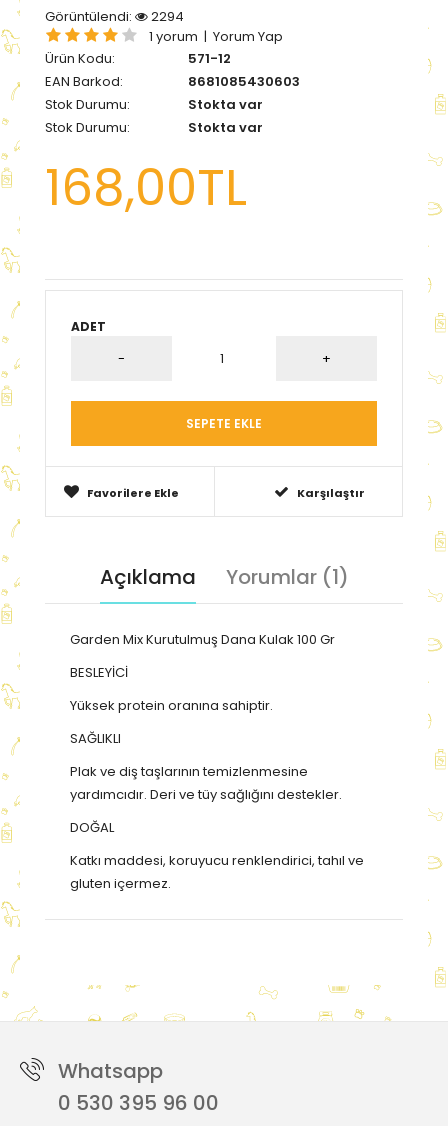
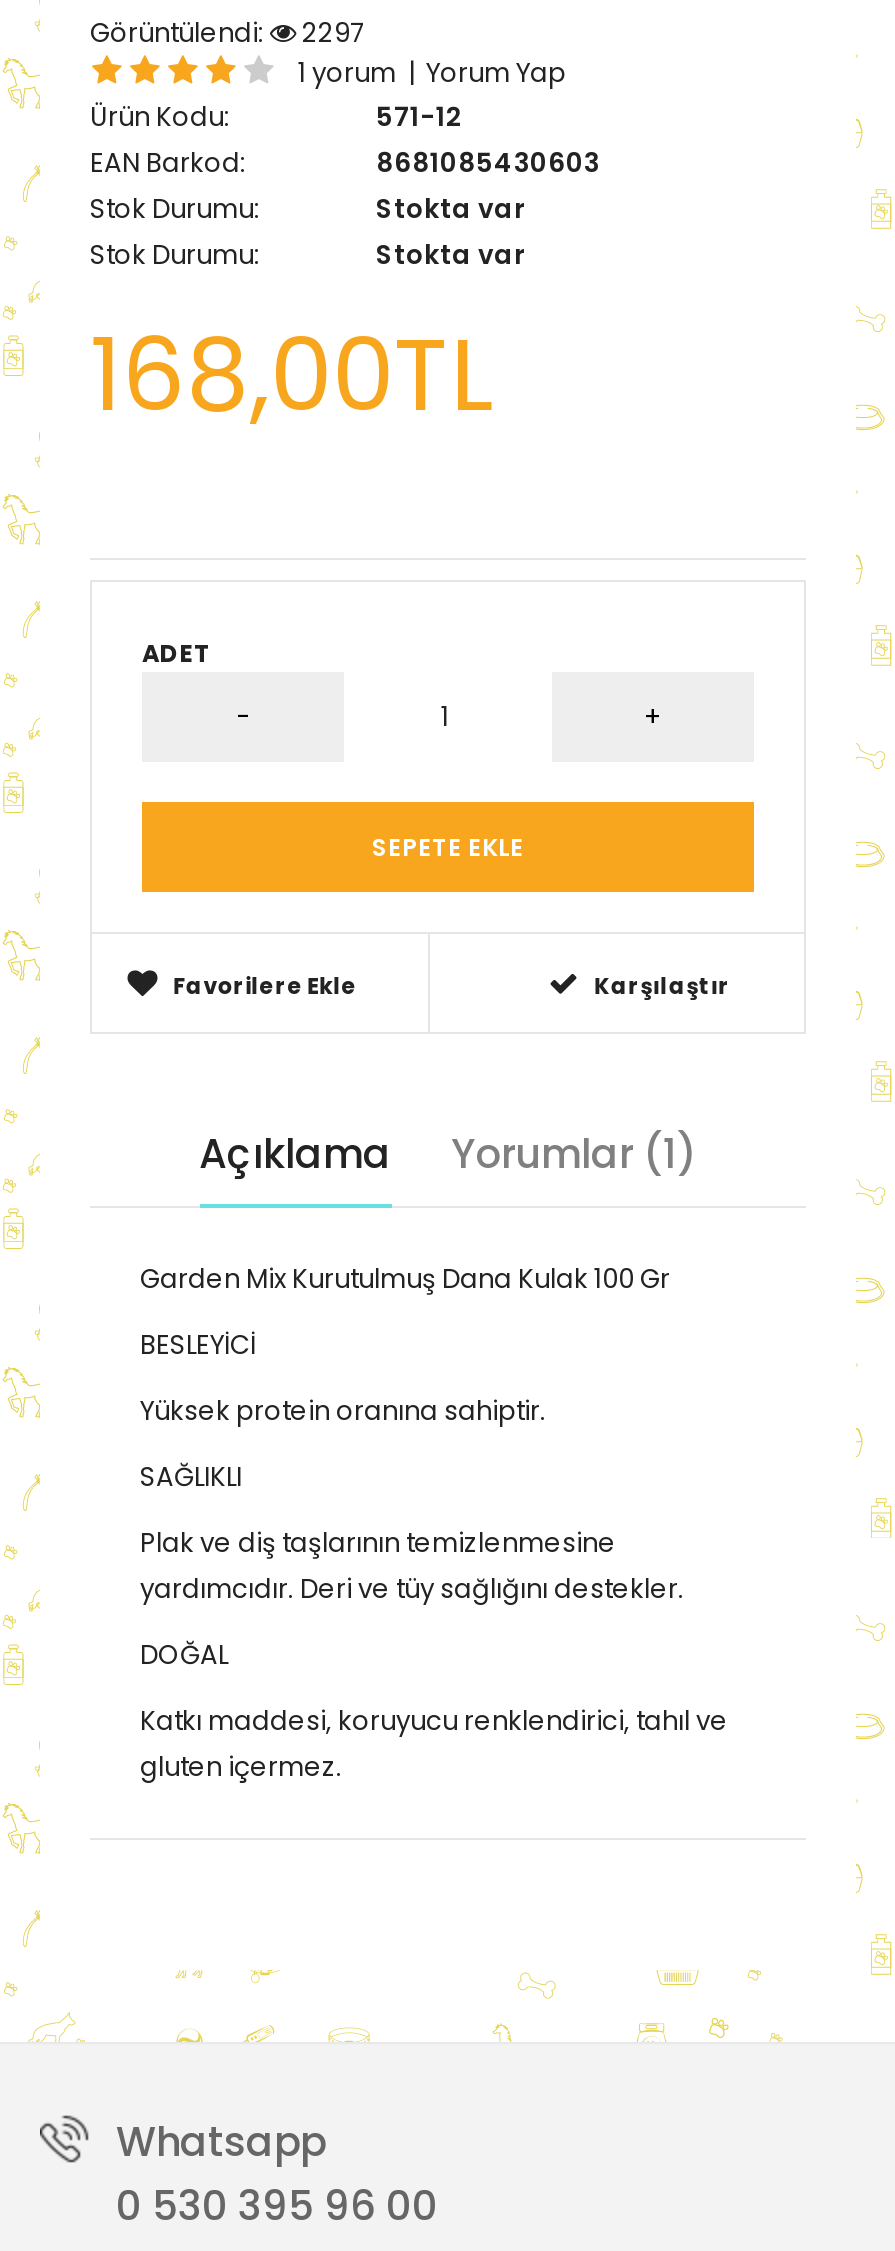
[45,7,184,26] Görüntülendi: 2294 -> [90,15,364,53] Görüntülendi: 2297

